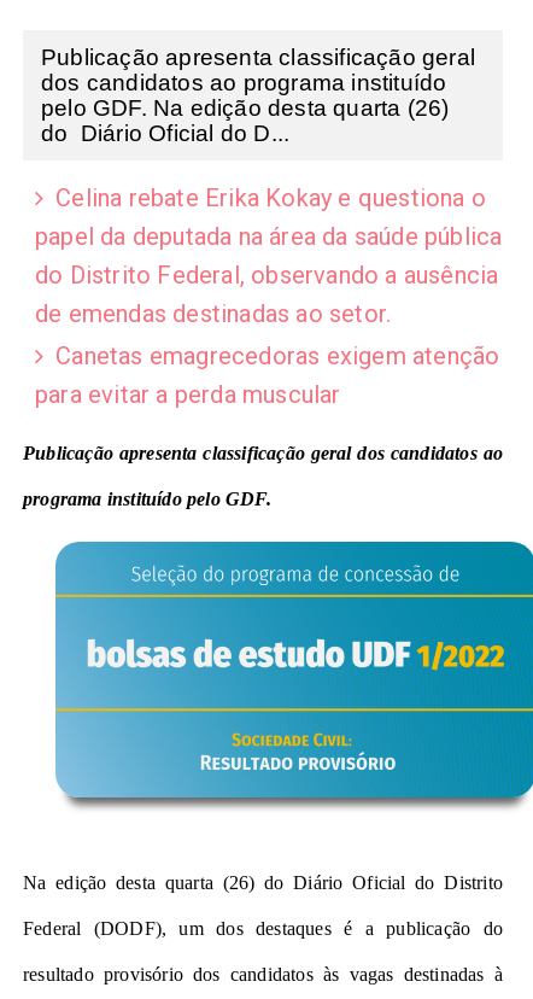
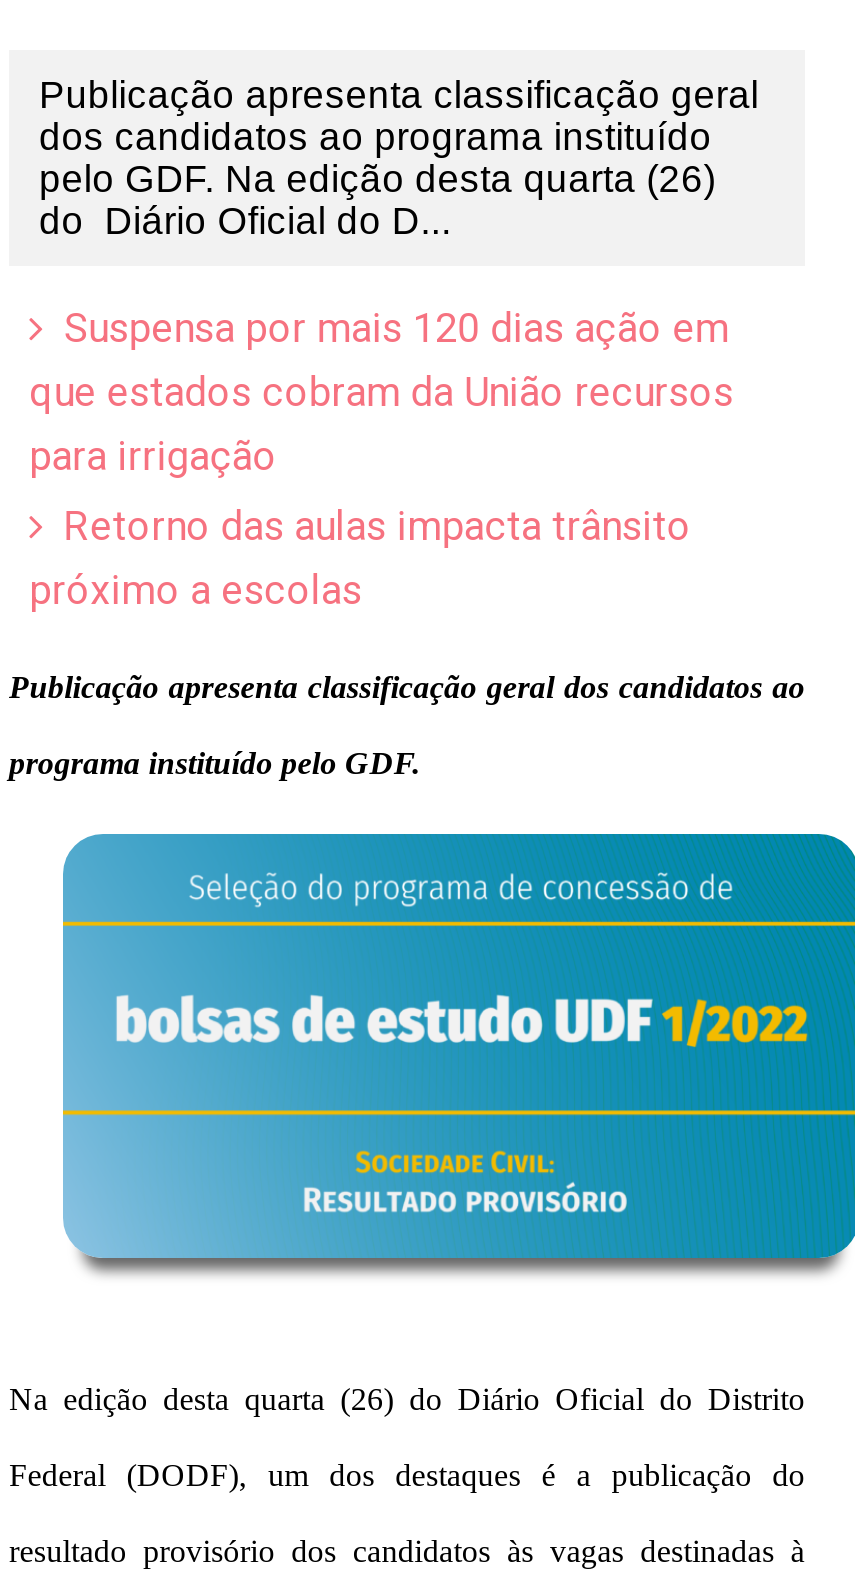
[35,183,502,328] Celina rebate Erika Kokay e questiona o | papel da deputada na área da saúde pública | do Distrito Federal, observando a ausência | de emendas destinadas ao setor. -> [29,304,733,480] Suspensa por mais 120 dias ação em | que estados cobram da União recursos | para irrigação
[35,341,500,409] Canetas emagrecedoras exigem atenção | para evitar a perda muscular -> [29,502,691,614] Retorno das aulas impacta trânsito | próximo a escolas

